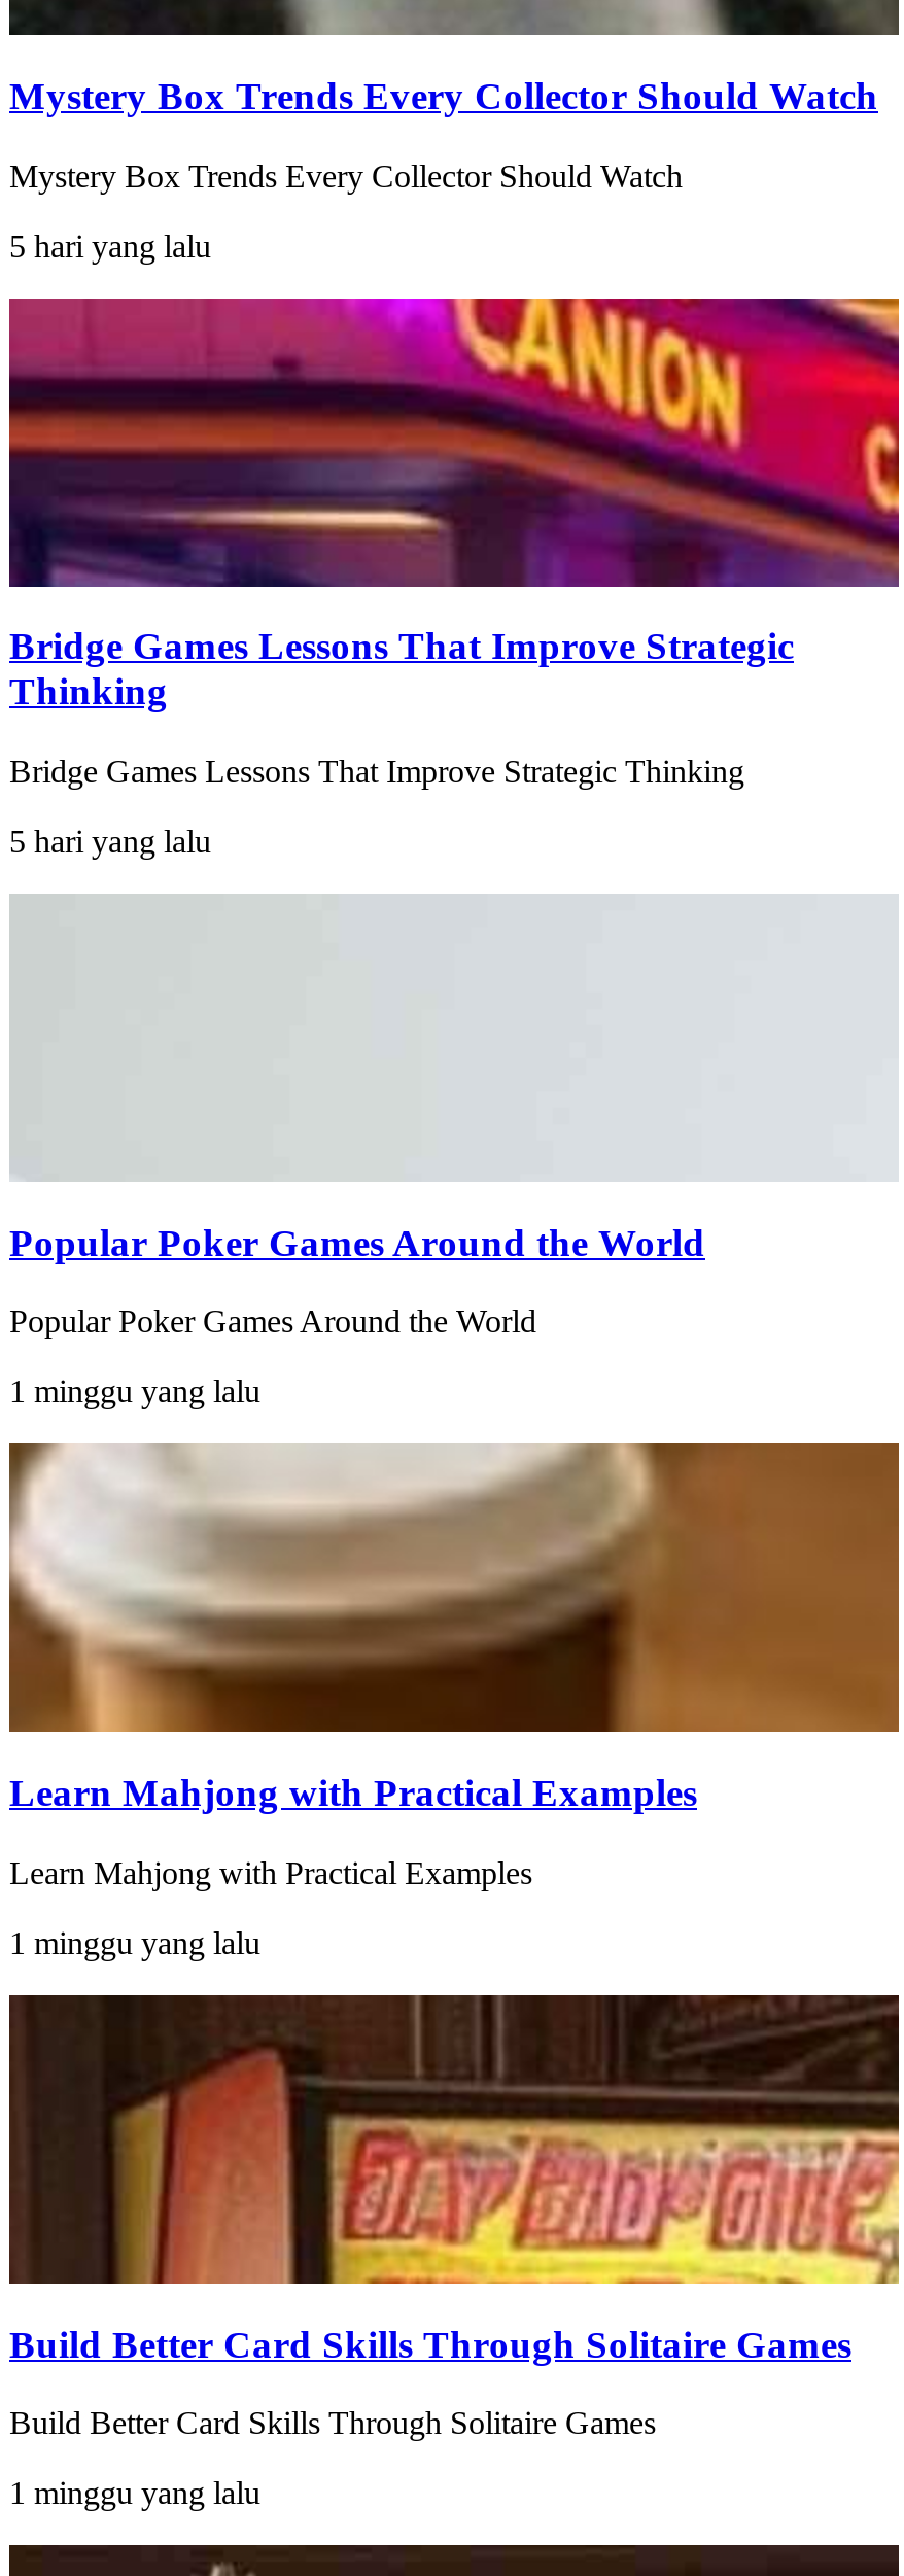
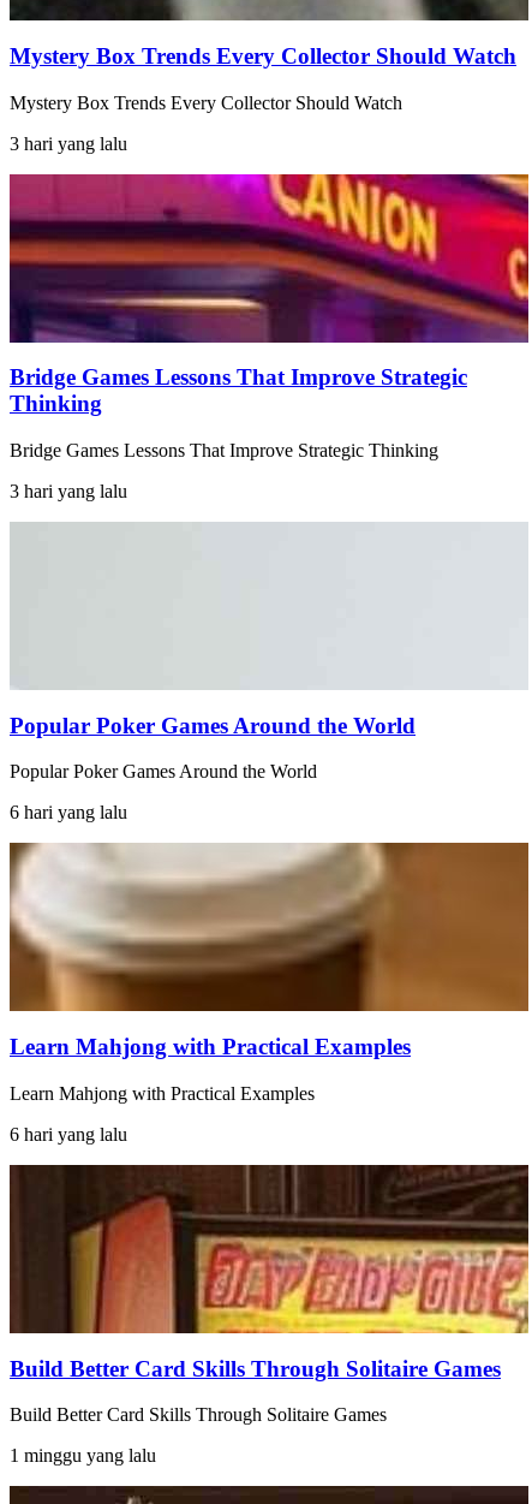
[9,228,211,263] 5 hari yang lalu -> [10,133,127,153] 3 hari yang lalu
[9,824,211,859] 5 hari yang lalu -> [10,481,127,501] 3 hari yang lalu
[9,1374,260,1409] 1 minggu yang lalu -> [10,802,127,823] 6 hari yang lalu
[9,1925,260,1960] 1 minggu yang lalu -> [10,1124,127,1144] 6 hari yang lalu

